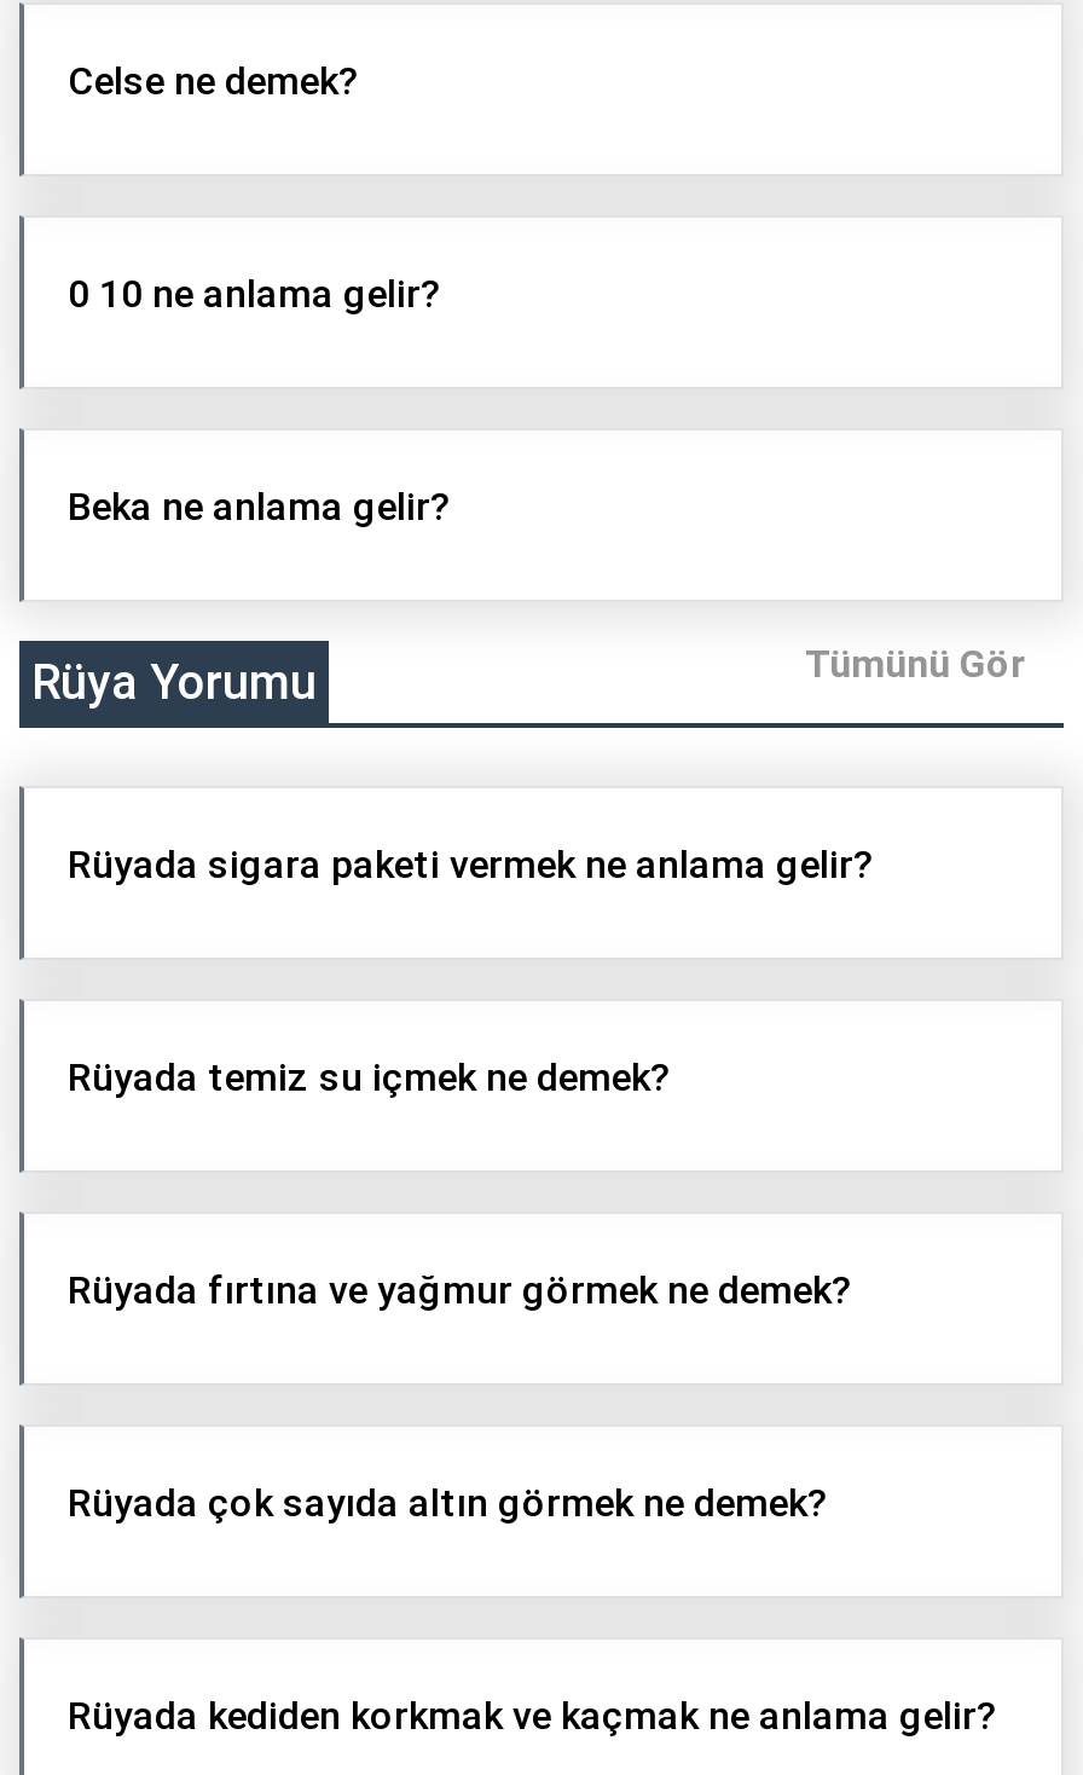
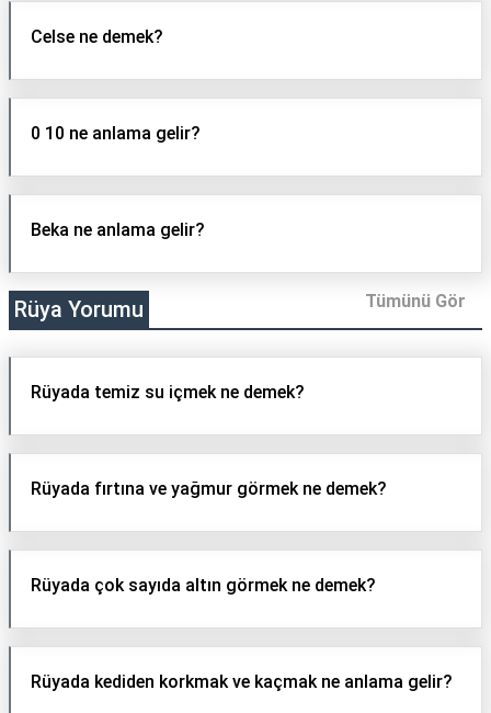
[68,843,875,889] Rüyada sigara paketi vermek ne anlama gelir? -> none

